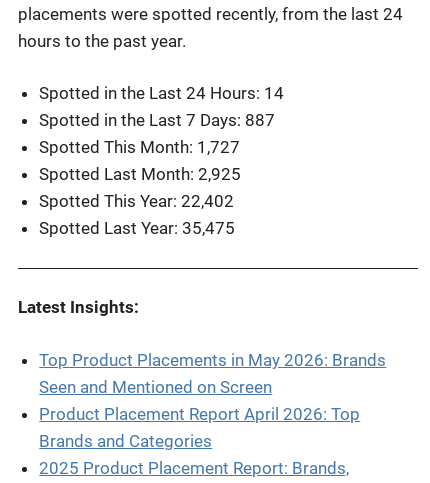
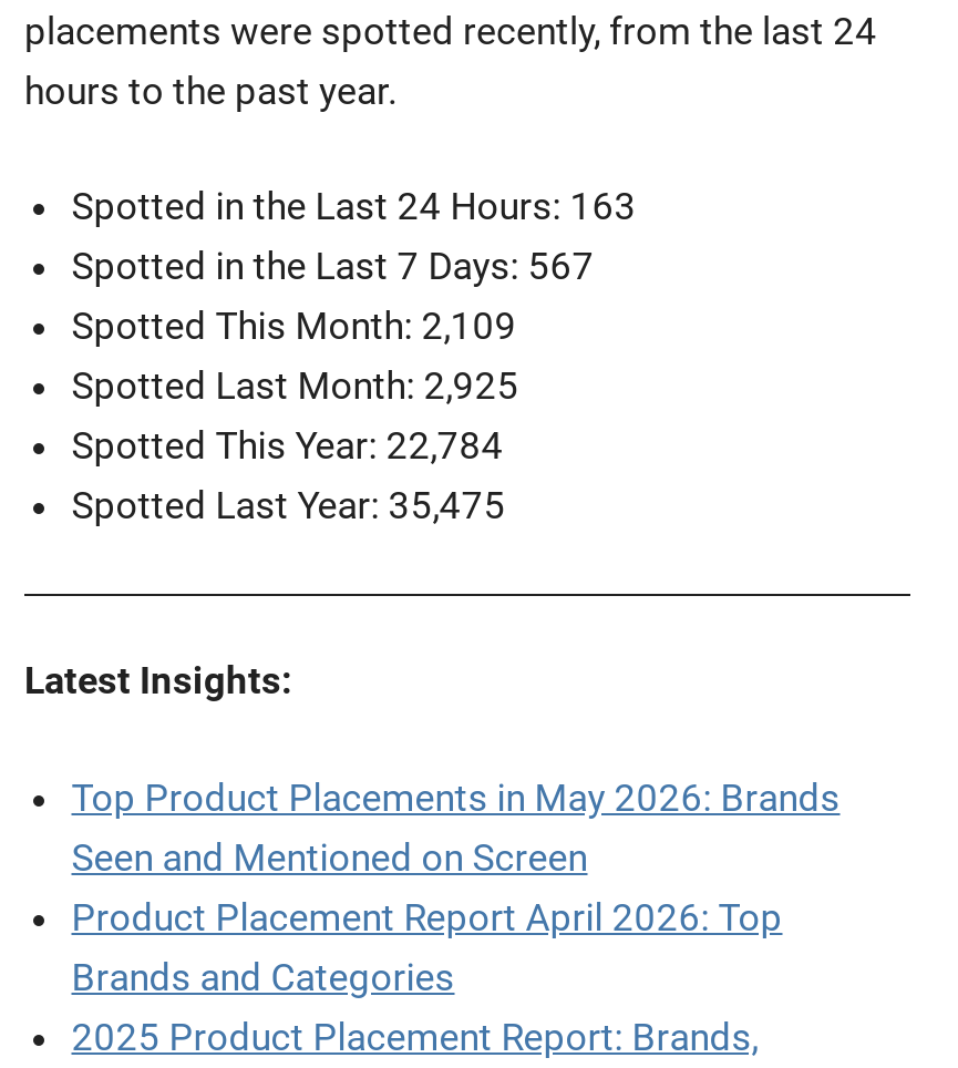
[39,83,284,103] Spotted in the Last 24 Hours: 14 -> [71,184,636,228] Spotted in the Last 24 Hours: 163
[39,110,275,130] Spotted in the Last 7 Days: 887 -> [71,244,594,288] Spotted in the Last 7 Days: 567
[39,137,240,157] Spotted This Month: 1,727 -> [71,304,517,348] Spotted This Month: 2,109
[39,191,234,211] Spotted This Year: 22,402 -> [71,423,503,468] Spotted This Year: 22,784

